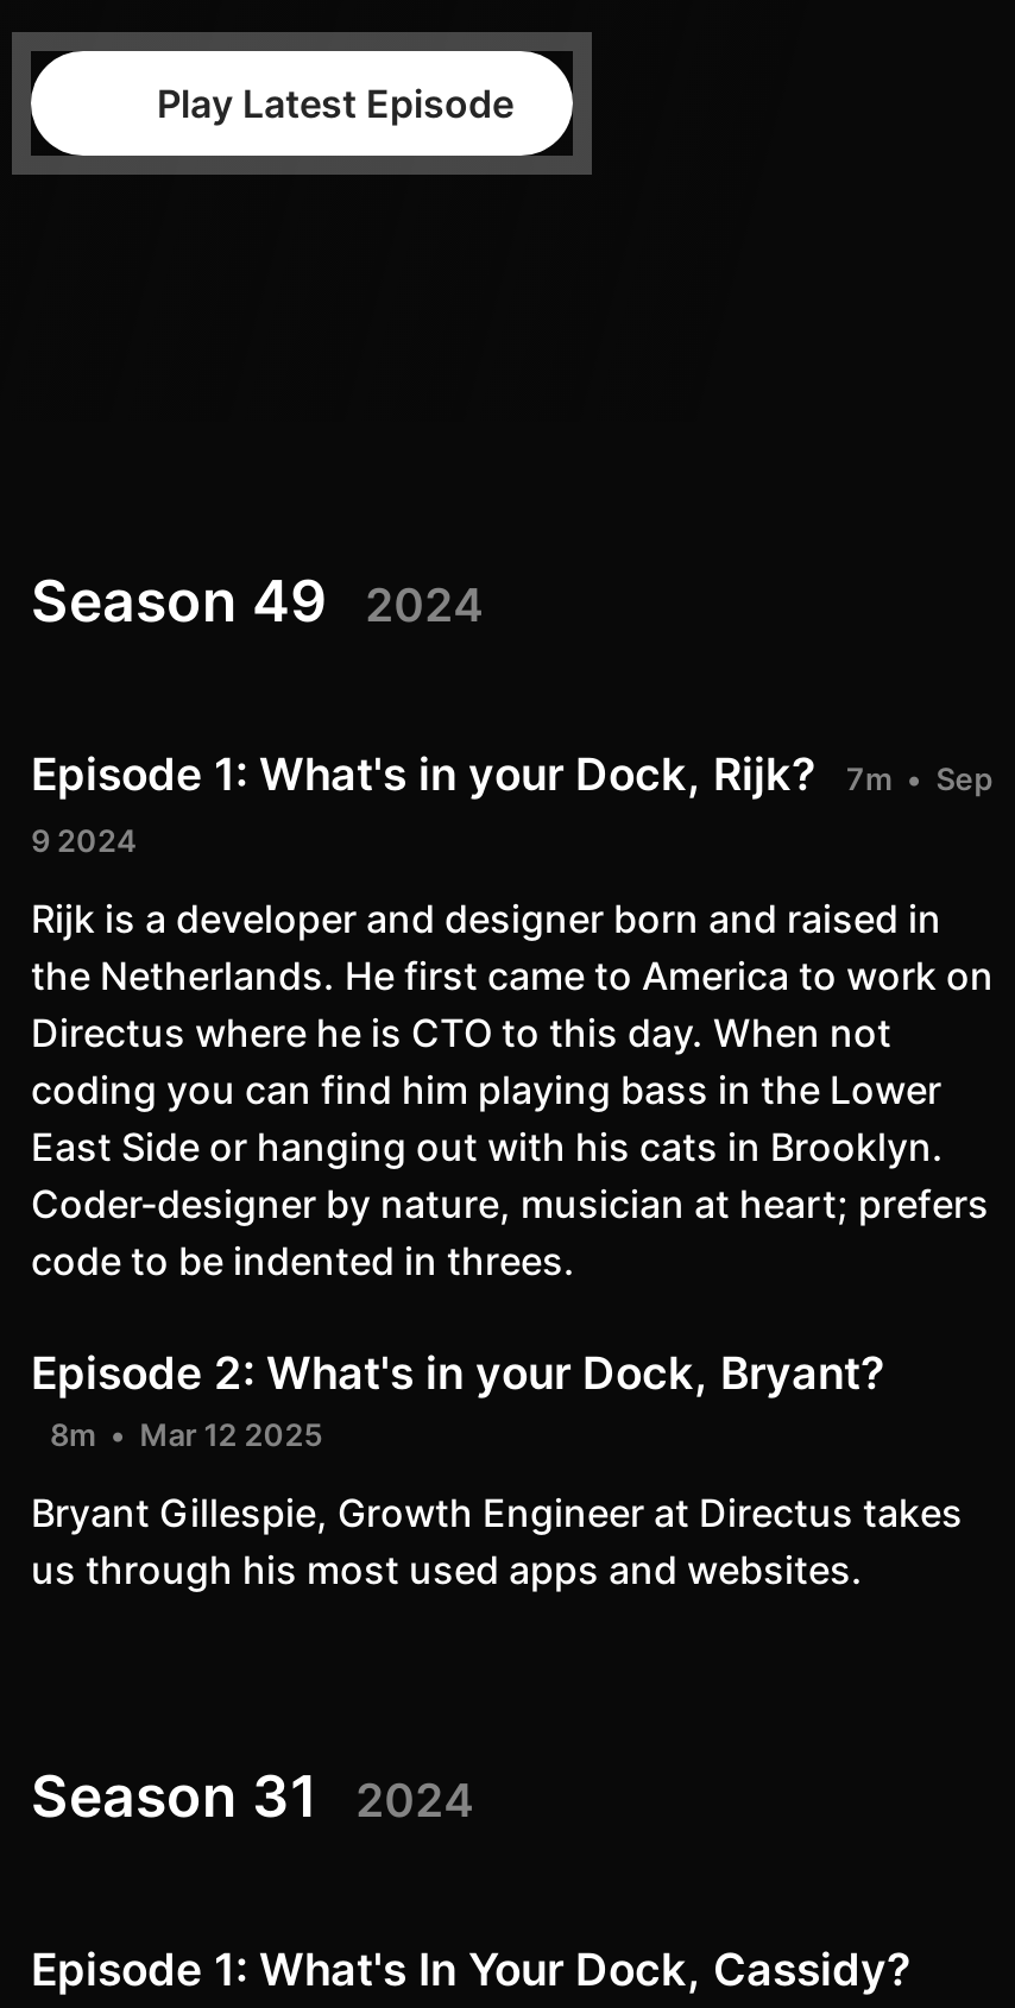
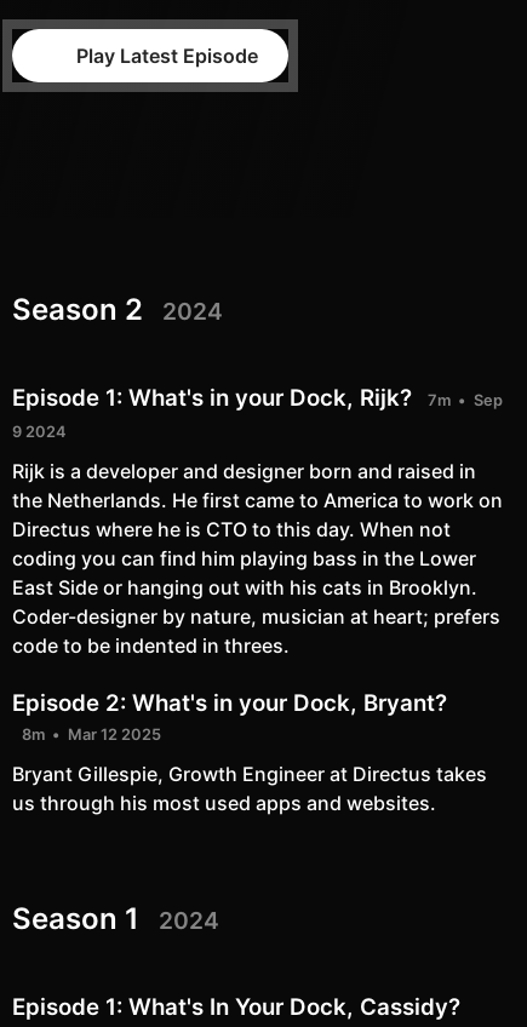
[31,567,484,636] Season 49 2024 -> [12,292,222,327] Season 2 2024
[31,1762,474,1831] Season 31 2024 -> [12,901,219,936] Season 1 2024

